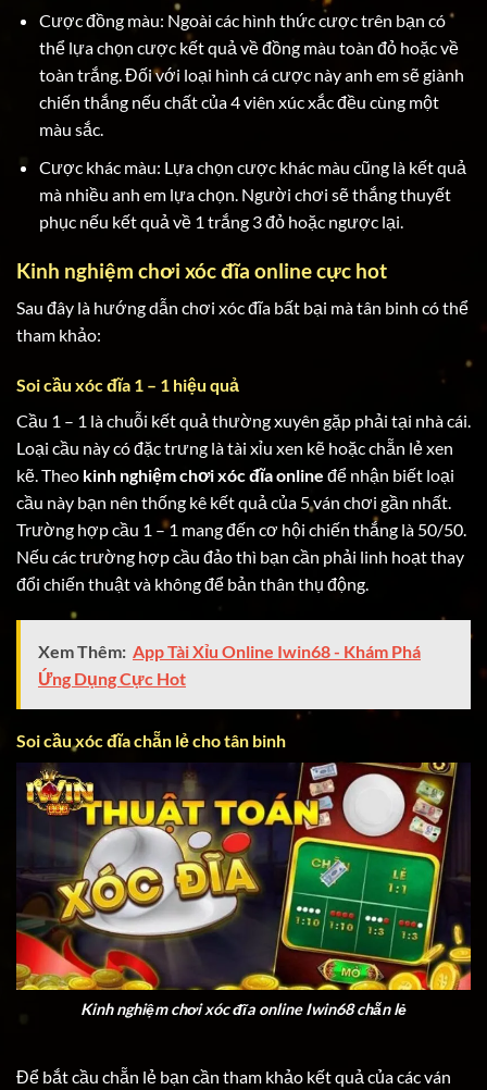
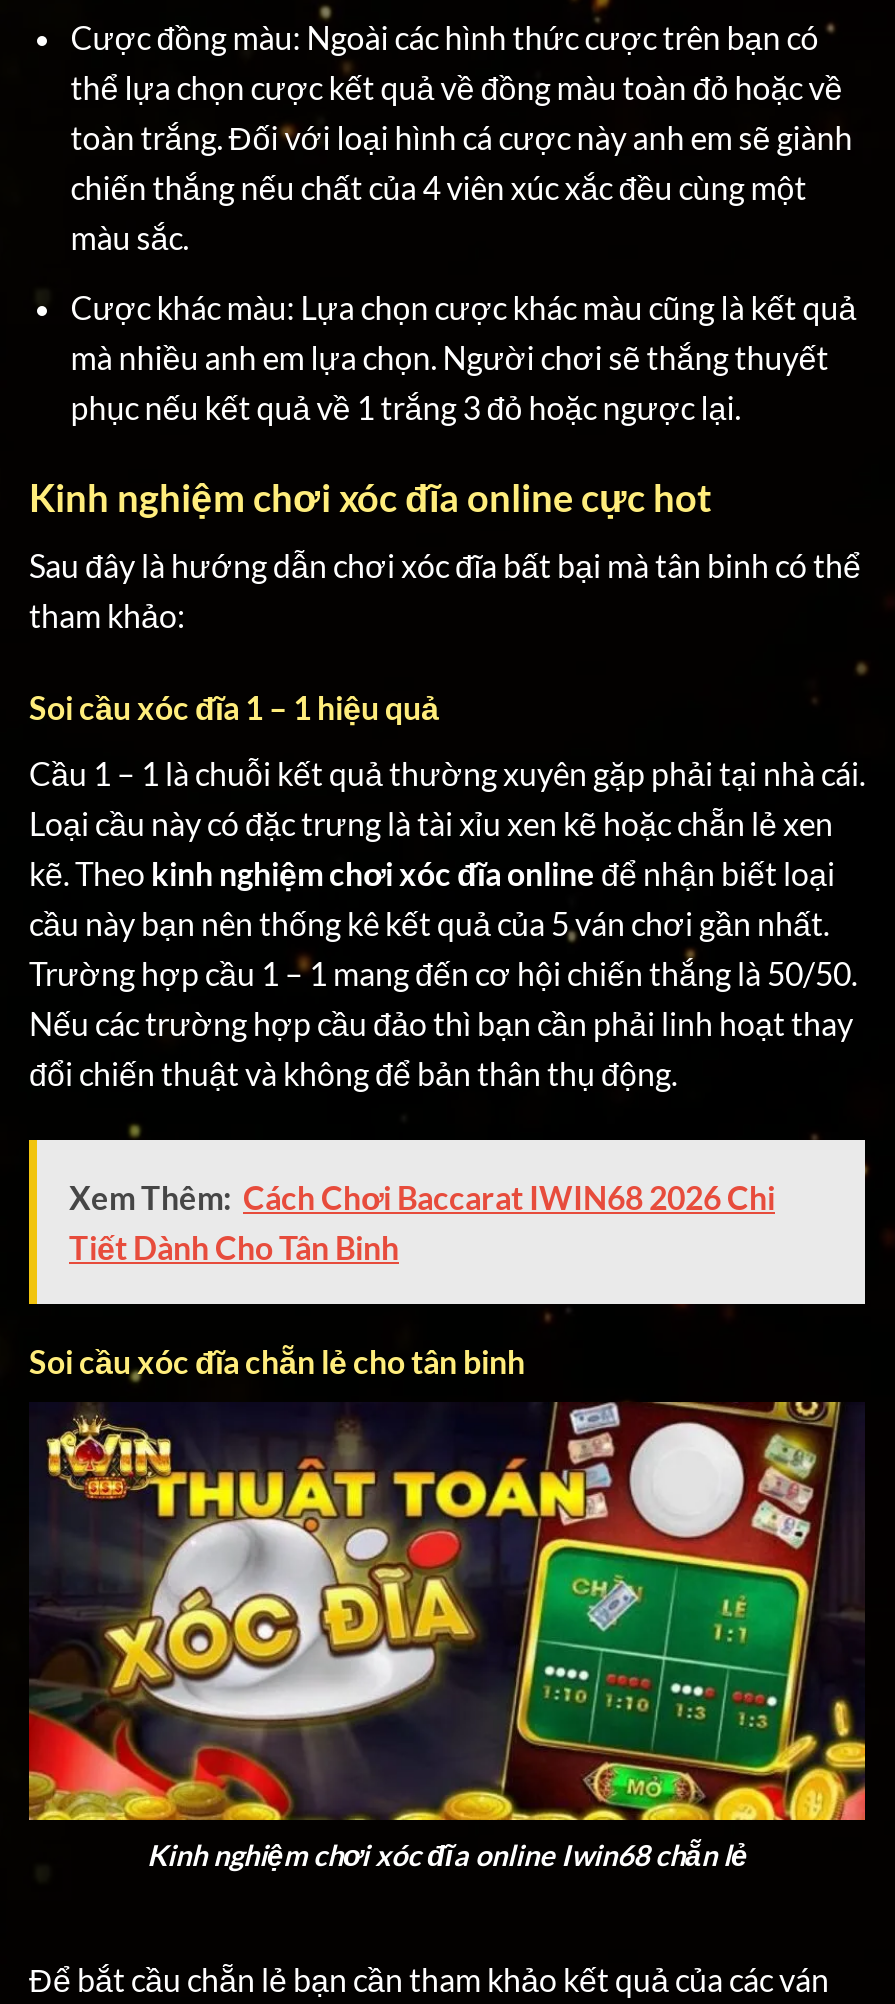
[38,641,421,689] Xem Thêm: App Tài Xỉu Online Iwin68 - Khám Phá | Ứng Dụng Cực Hot -> [69,1178,775,1266] Xem Thêm: Cách Chơi Baccarat IWIN68 2026 Chi | Tiết Dành Cho Tân Binh

